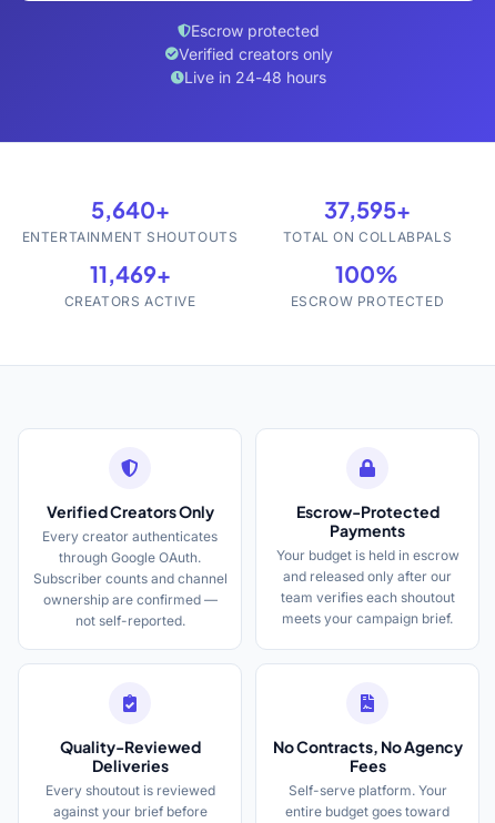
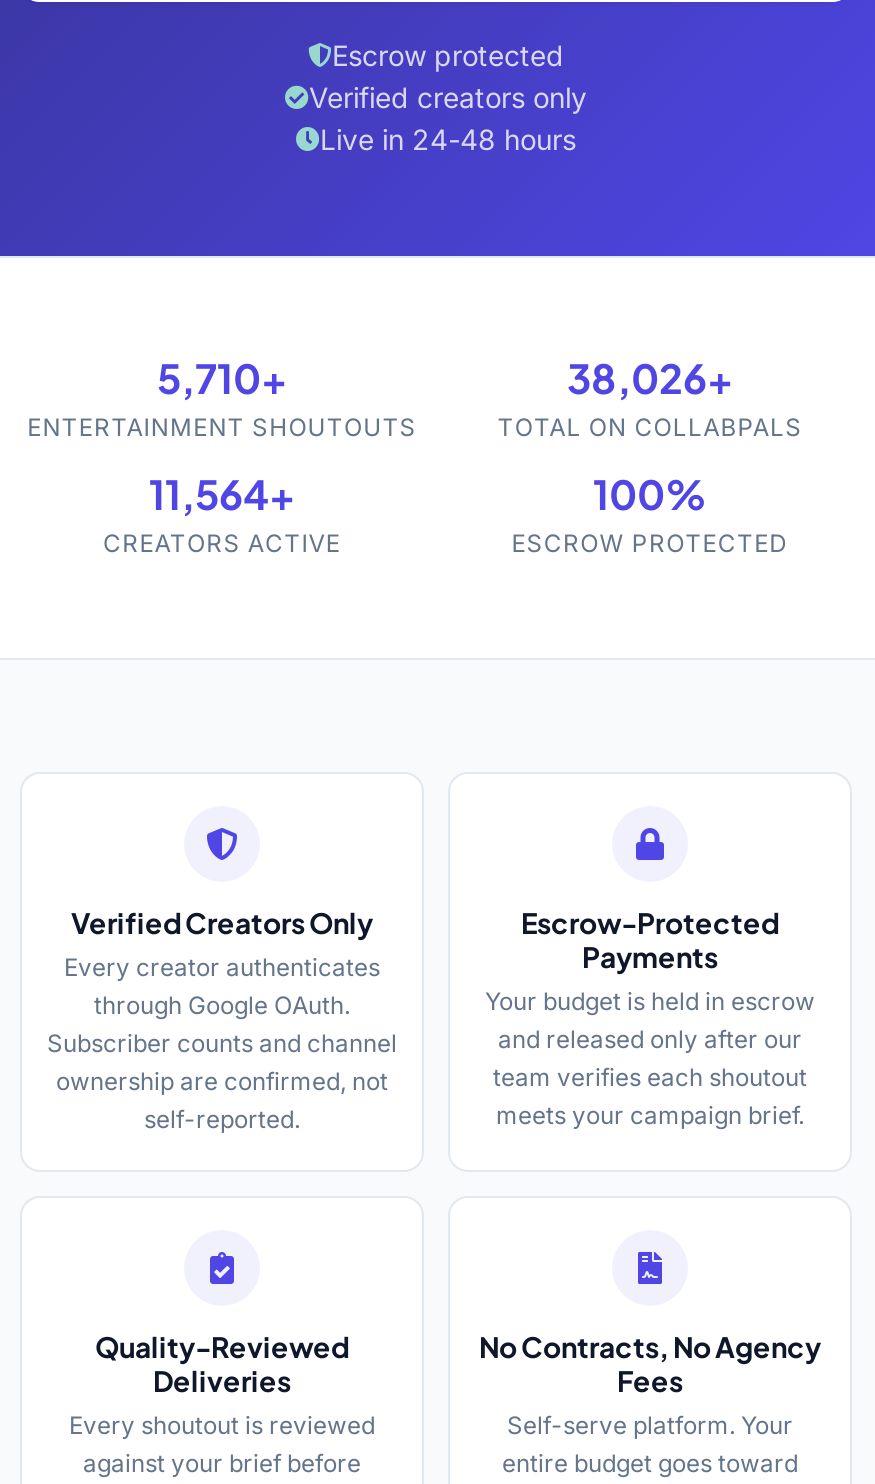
[90,195,169,223] 5,640+ -> [157,352,287,402] 5,710+
[324,195,411,223] 37,595+ -> [567,352,733,402] 38,026+
[89,260,170,287] 11,469+ -> [149,468,295,518] 11,564+
[43,591,217,629] ownership are confirmed — | not self-reported. -> [56,1066,388,1134] ownership are confirmed, not | self-reported.

